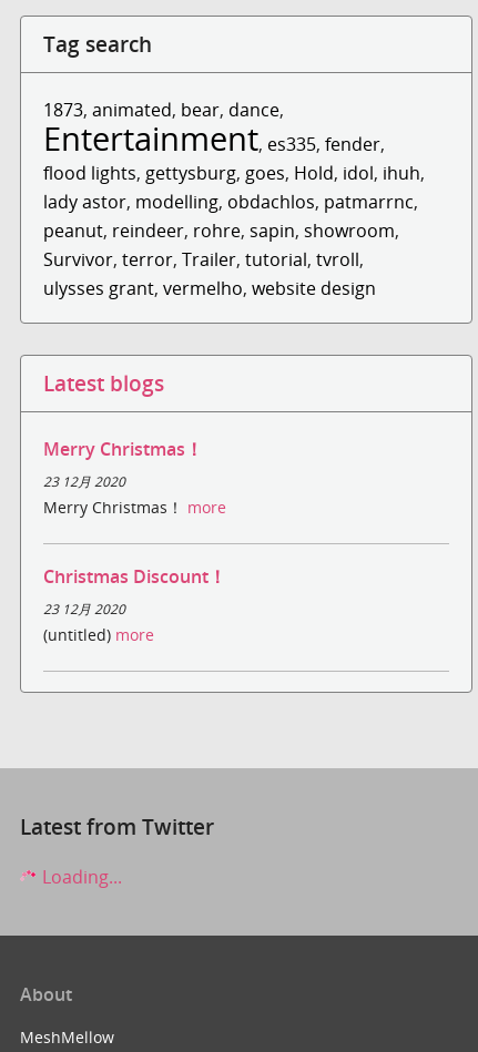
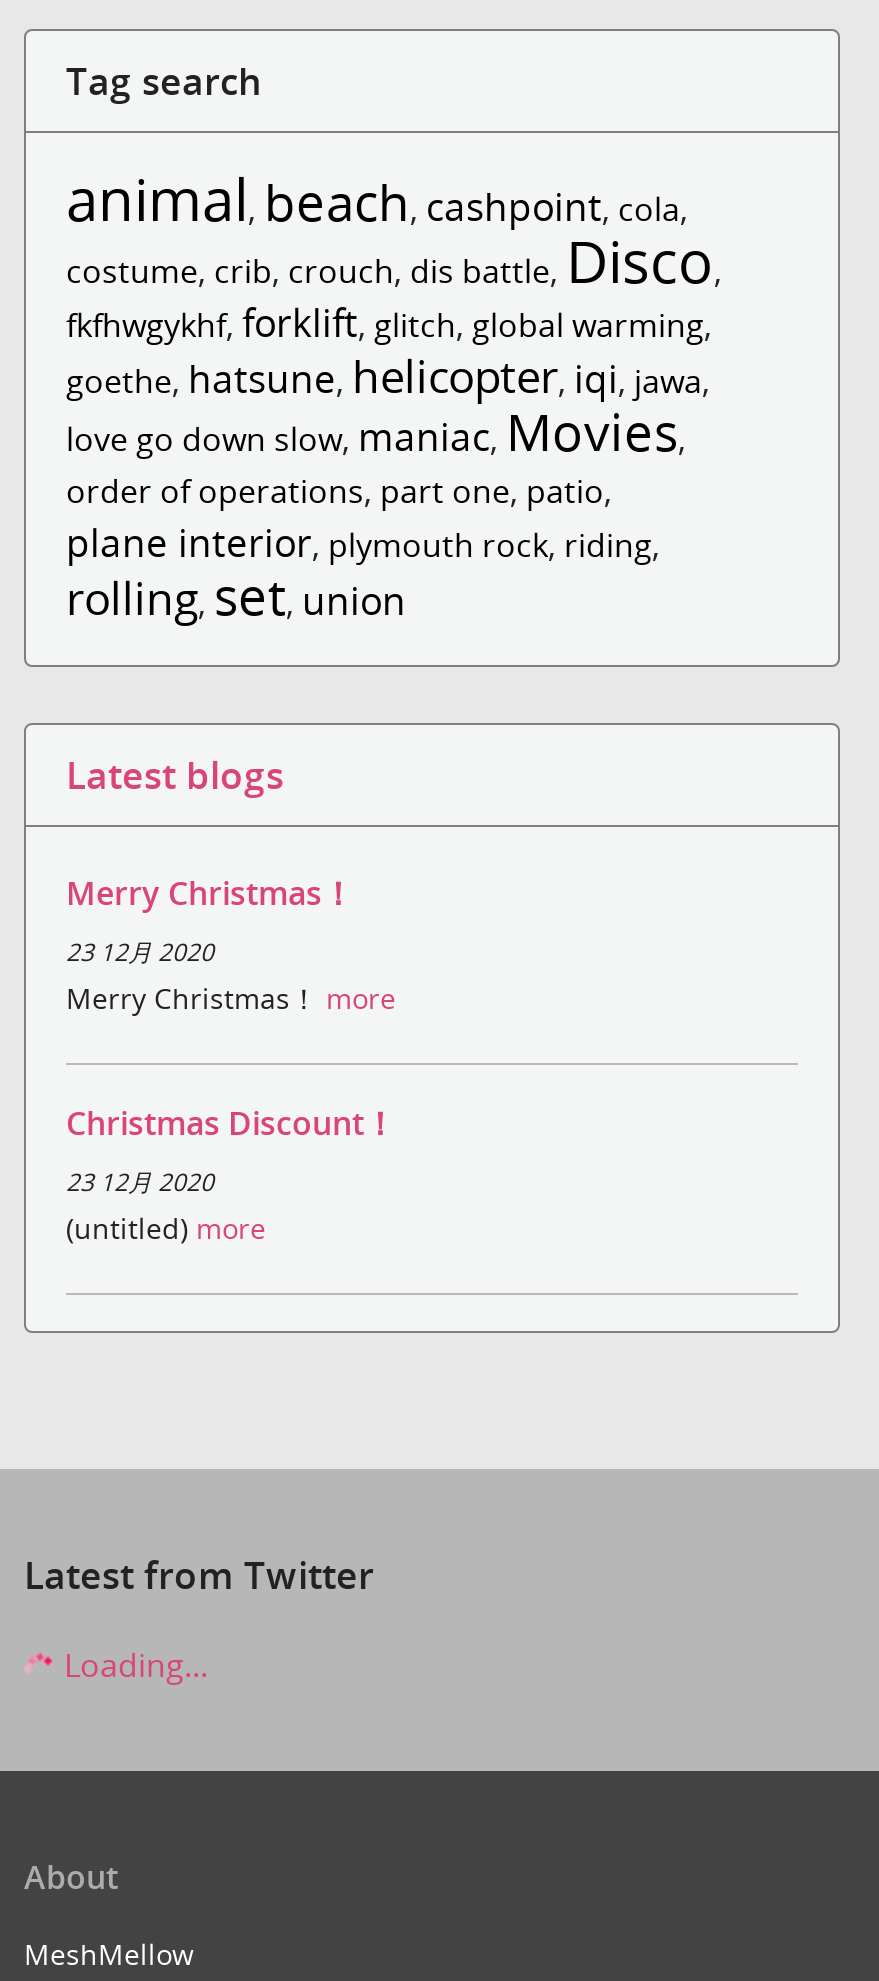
[43,97,425,300] 1873, animated, bear, dance, | Entertainment,es335, fender, | flood lights, gettysburg, goes, Hold, idol, ihuh, | lady astor, modelling, obdachlos, patmarrnc, | peanut, reindeer, rohre, sapin, showroom, | Survivor, terror, Trailer, tutorial, tvroll, | ulysses grant, vermelho, website design -> [66,158,722,630] animal, beach,cashpoint,cola, | costume,crib,crouch,dis battle,Disco, | fkfhwgykhf, forklift, glitch, global warming, | goethe, hatsune, helicopter, iqi, jawa, | love go down slow, maniac, Movies, | order of operations, part one, patio, | plane interior, plymouth rock, riding, | rolling, set, union

